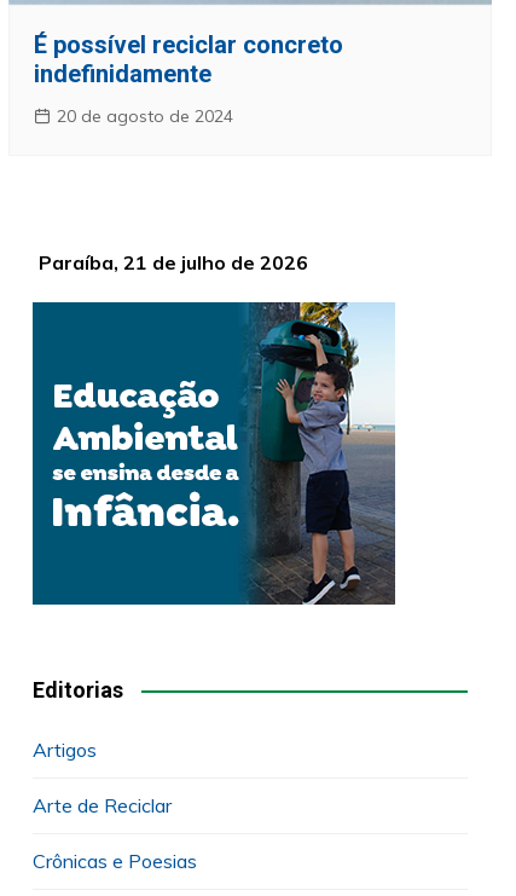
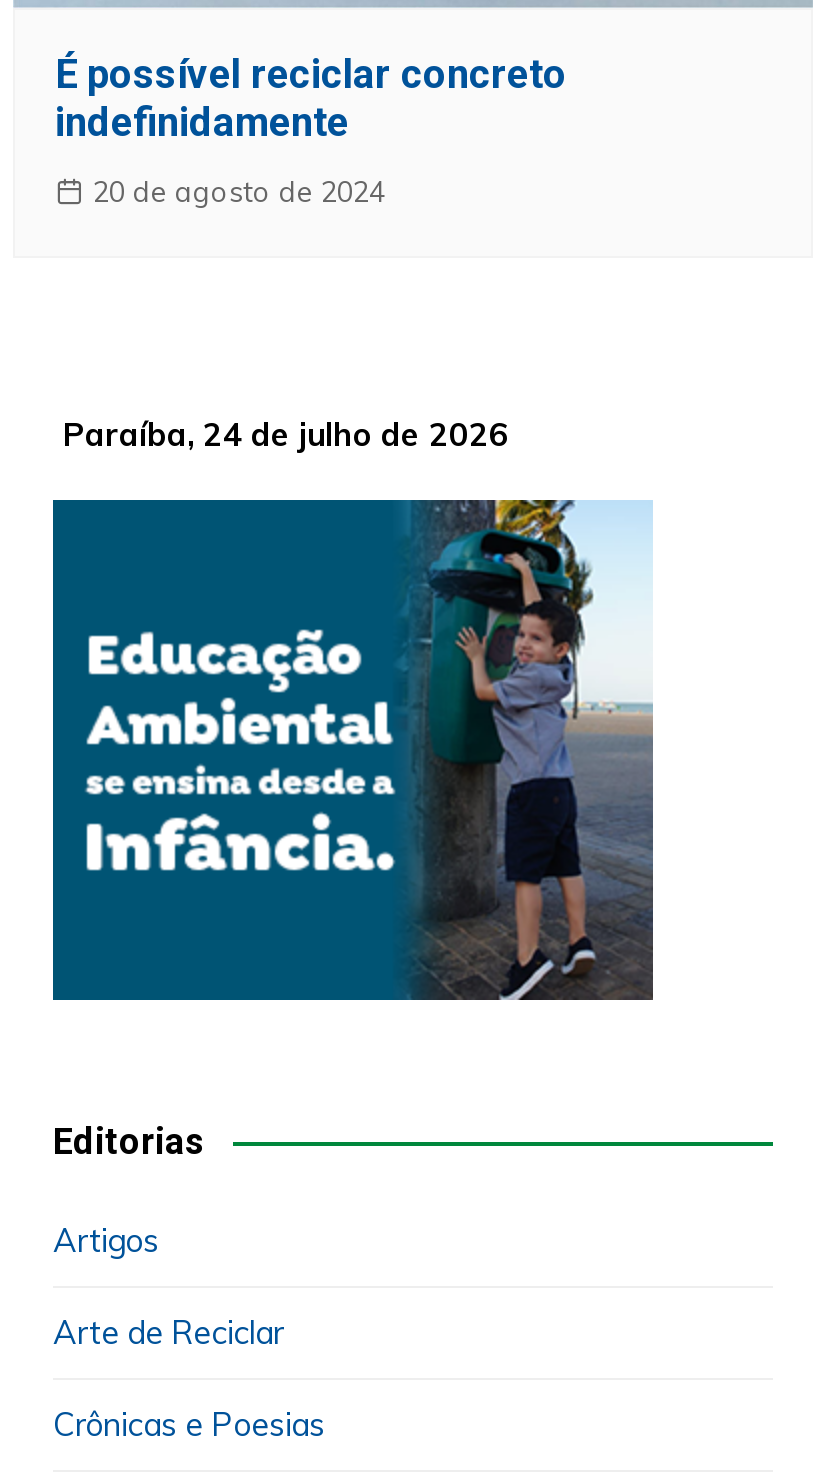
[39,251,308,275] Paraíba, 21 de julho de 2026 -> [63,414,509,454] Paraíba, 24 de julho de 2026

